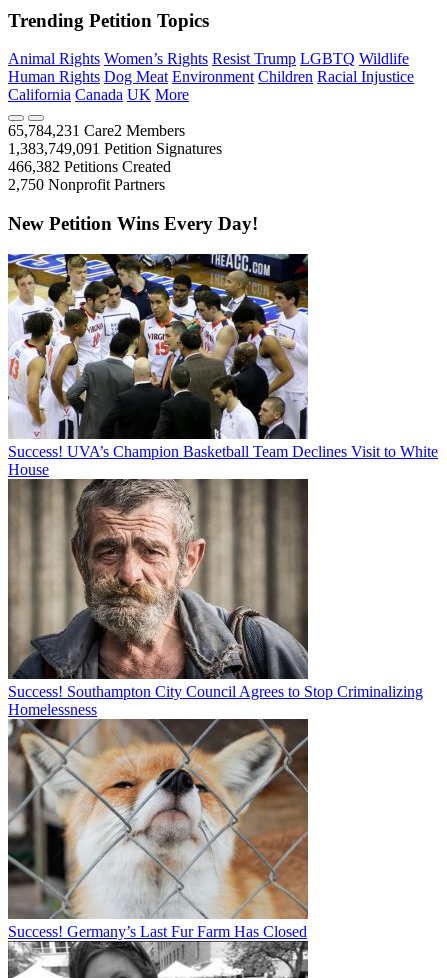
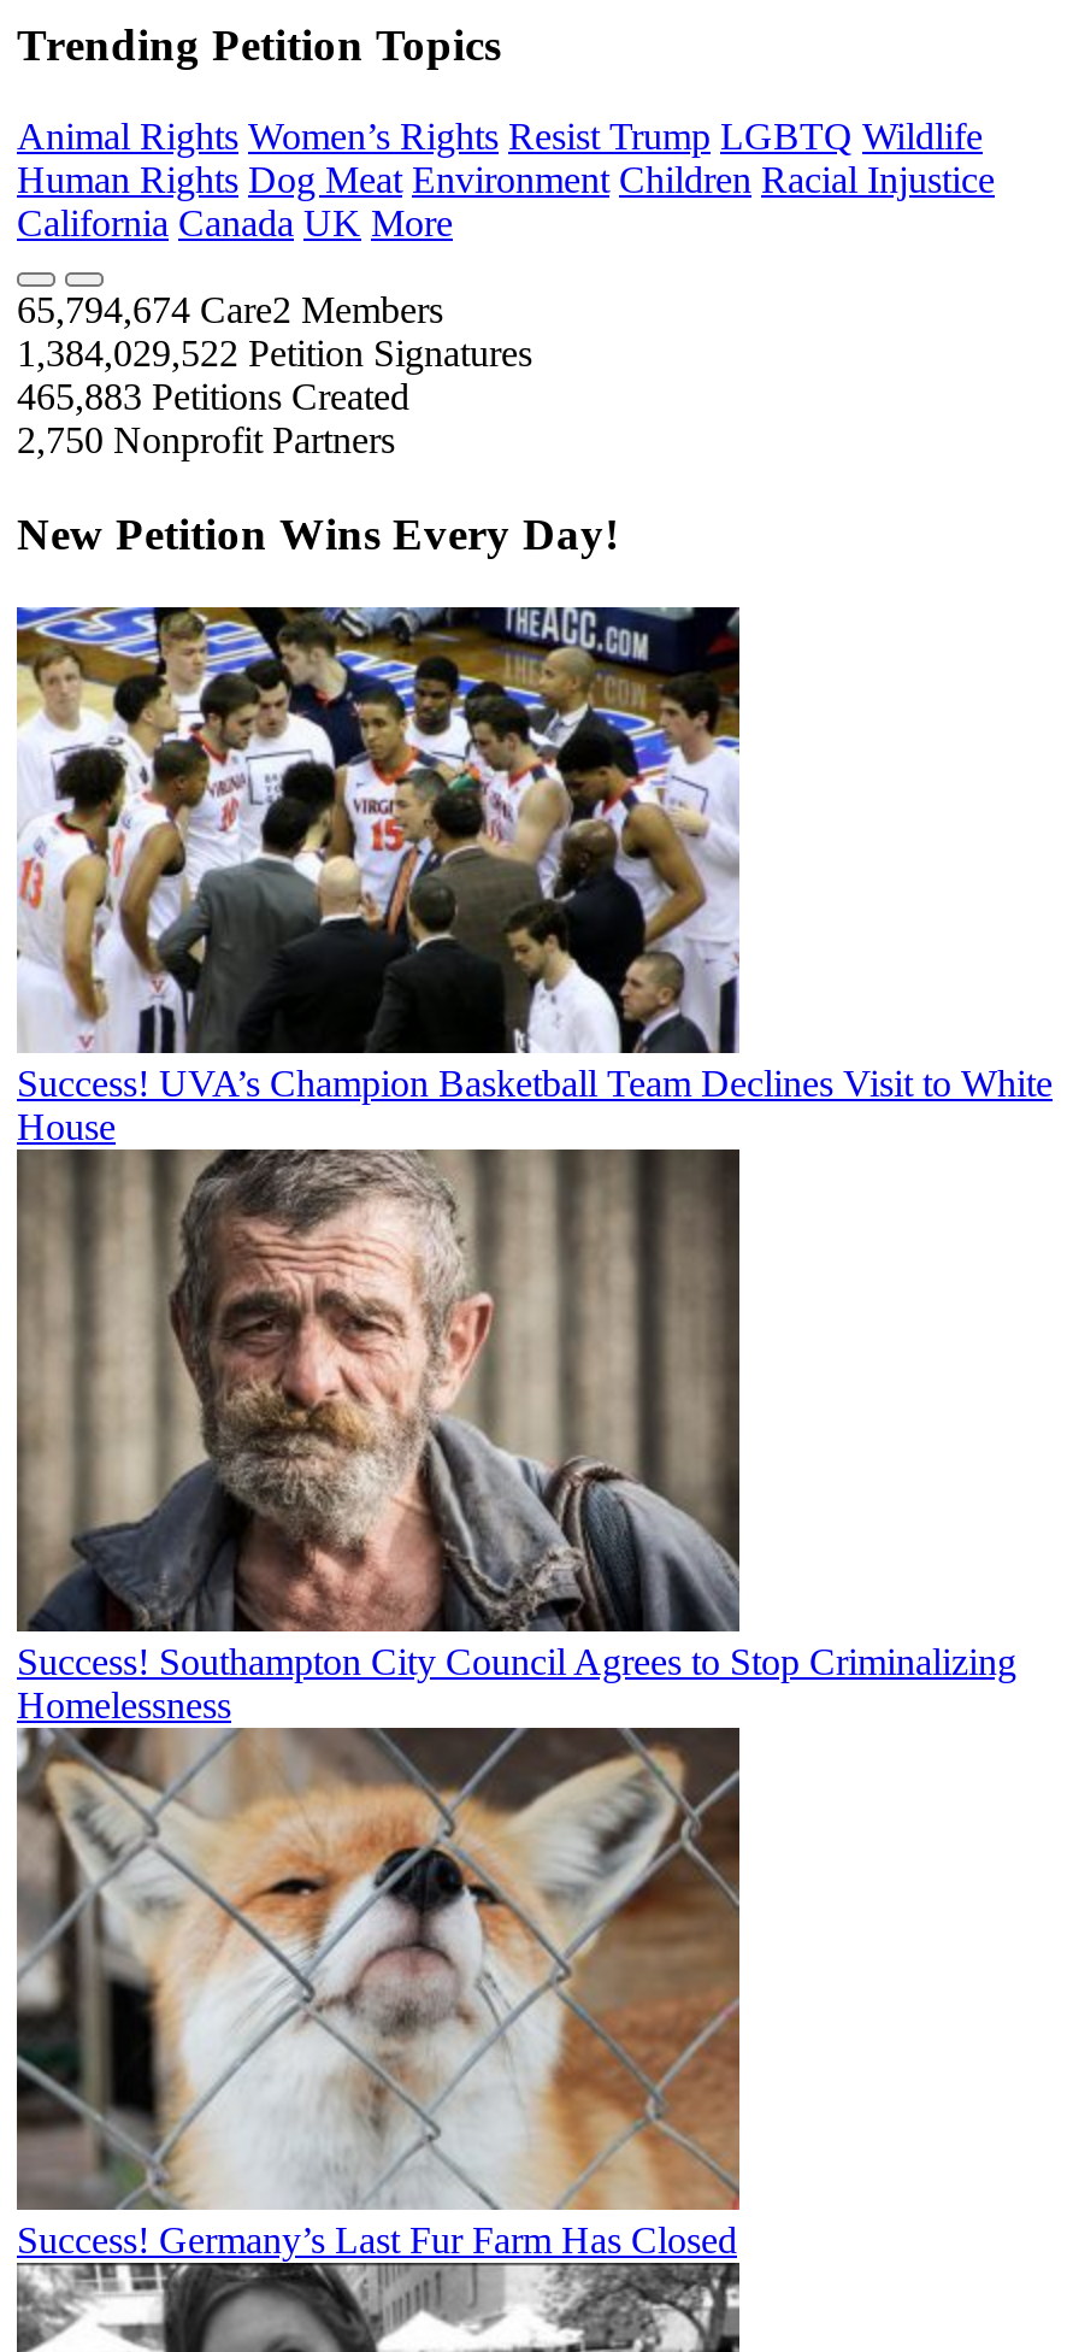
[8,122,185,139] 65,784,231 Care2 Members -> [17,290,443,331] 65,794,674 Care2 Members
[8,140,222,157] 1,383,749,091 Petition Signatures -> [17,334,532,374] 1,384,029,522 Petition Signatures
[8,158,171,175] 466,382 Petitions Created -> [17,377,409,418] 465,883 Petitions Created

